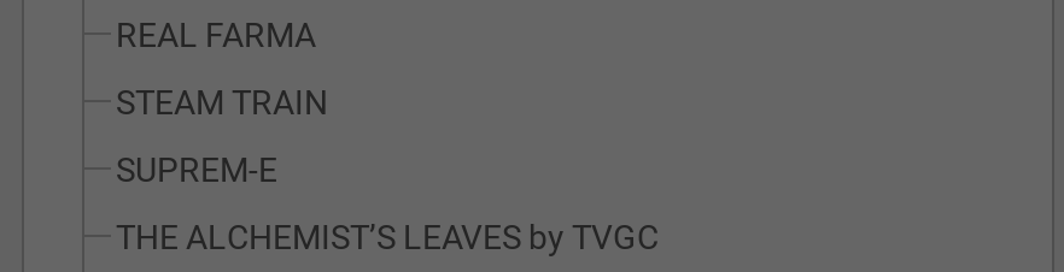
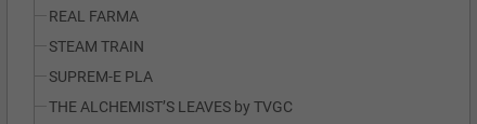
[116,150,277,189] SUPREM-E -> [49,68,153,85] SUPREM-E PLA

